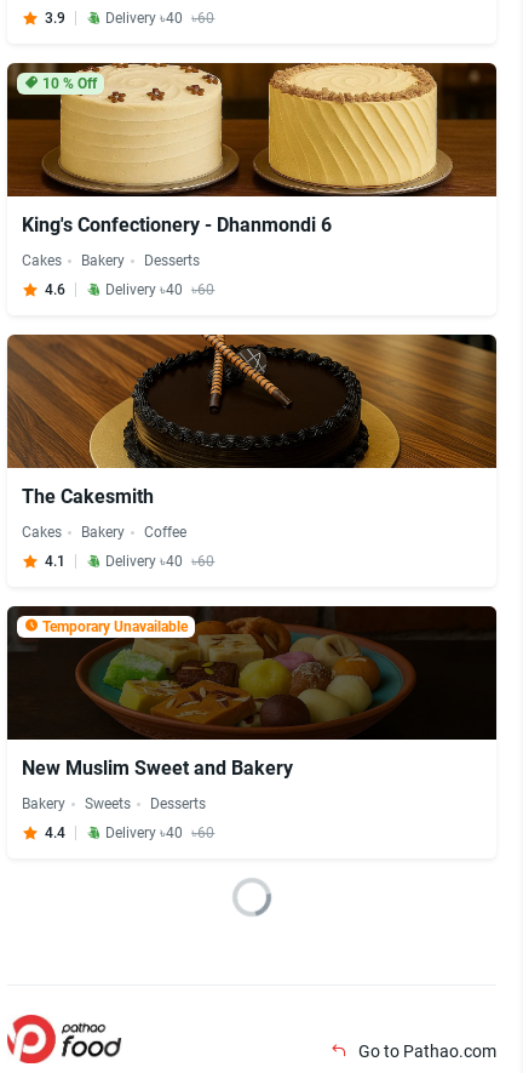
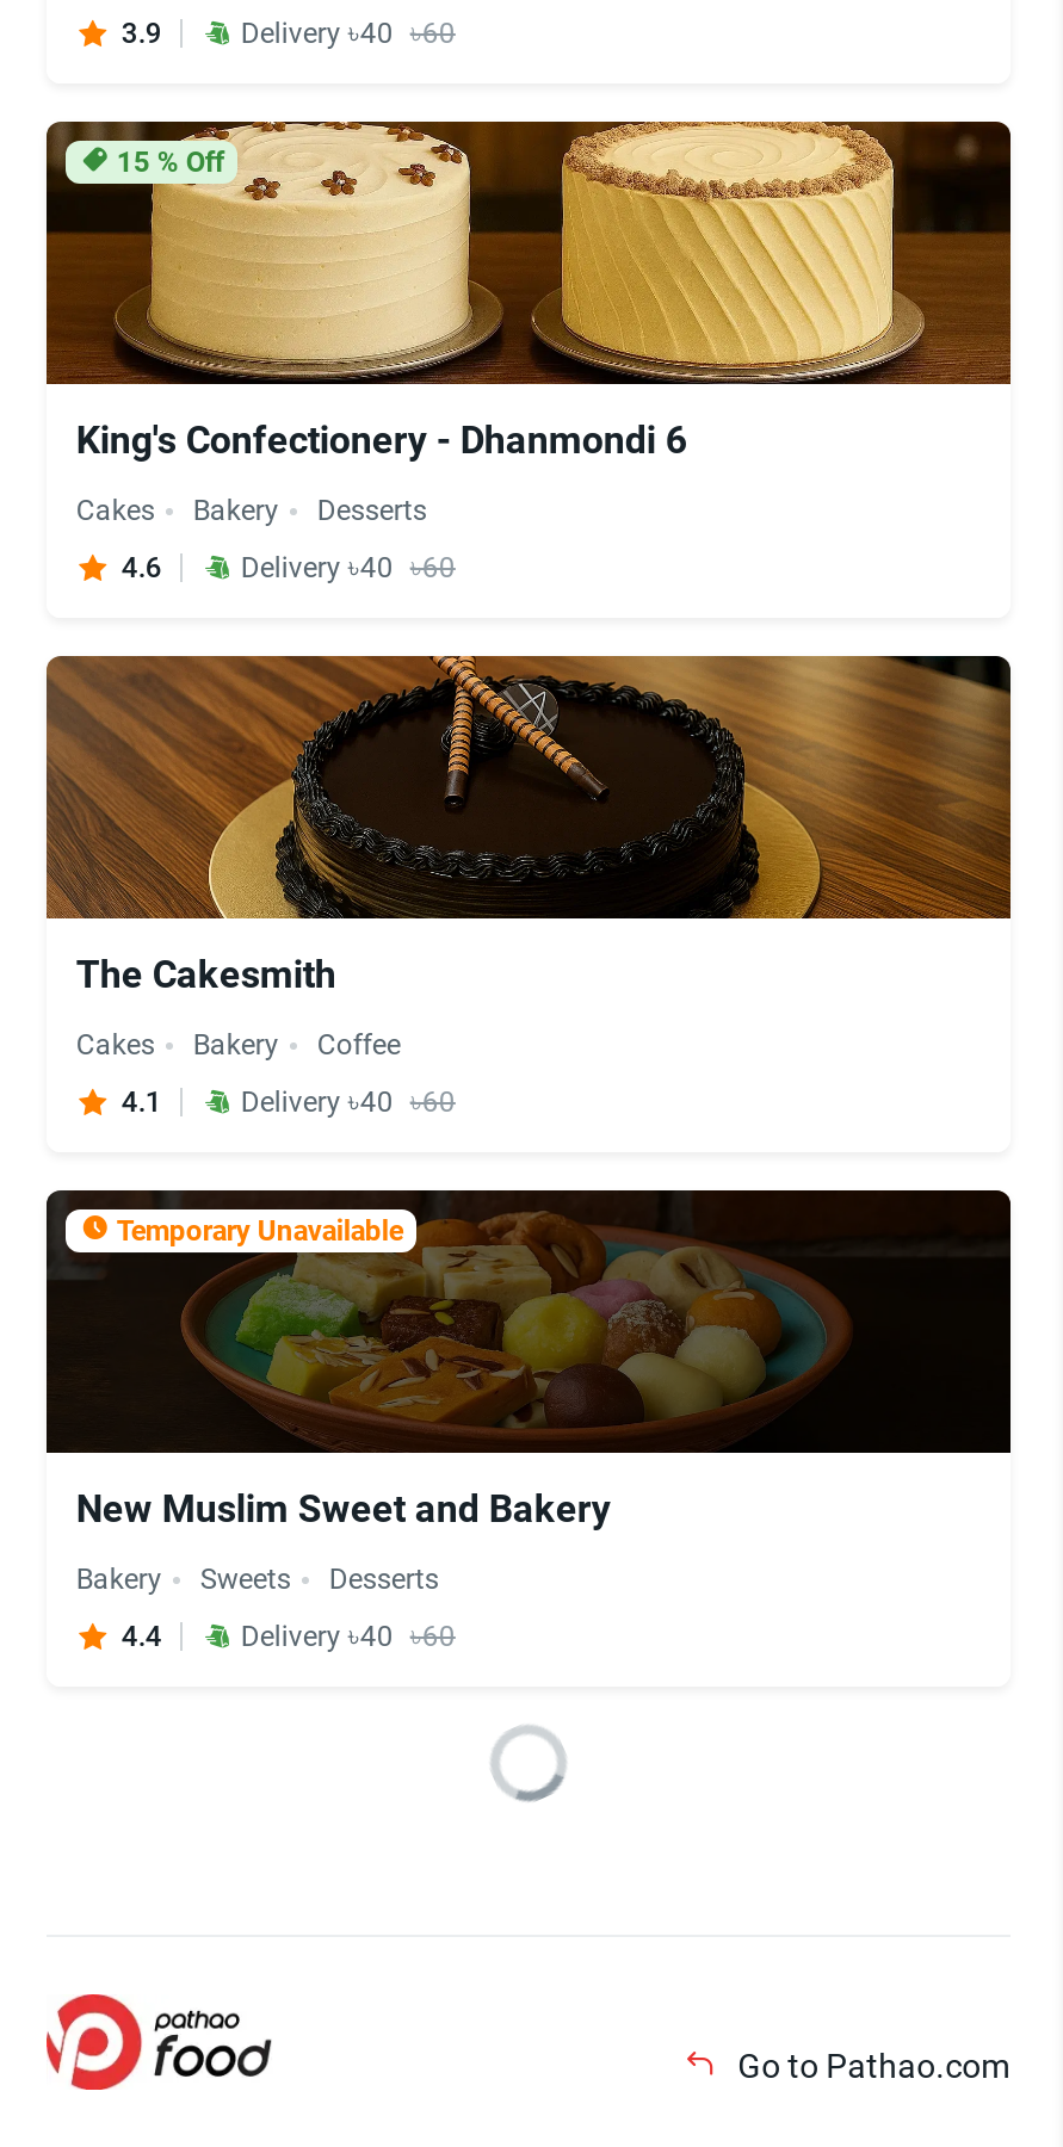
[39,75,97,92] 10% Off -> [110,146,224,179] 15% Off

